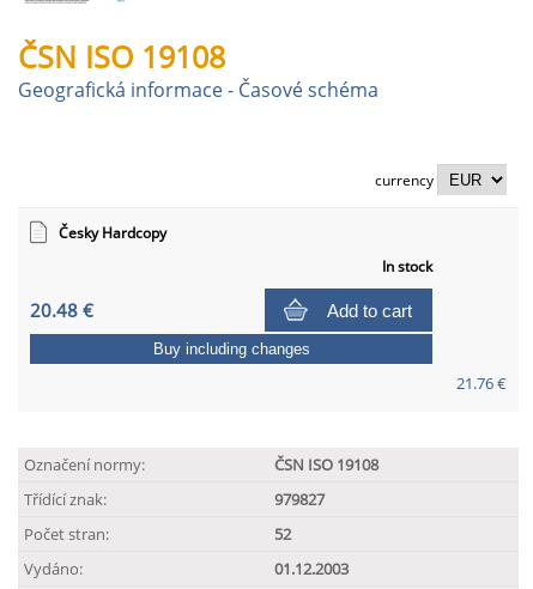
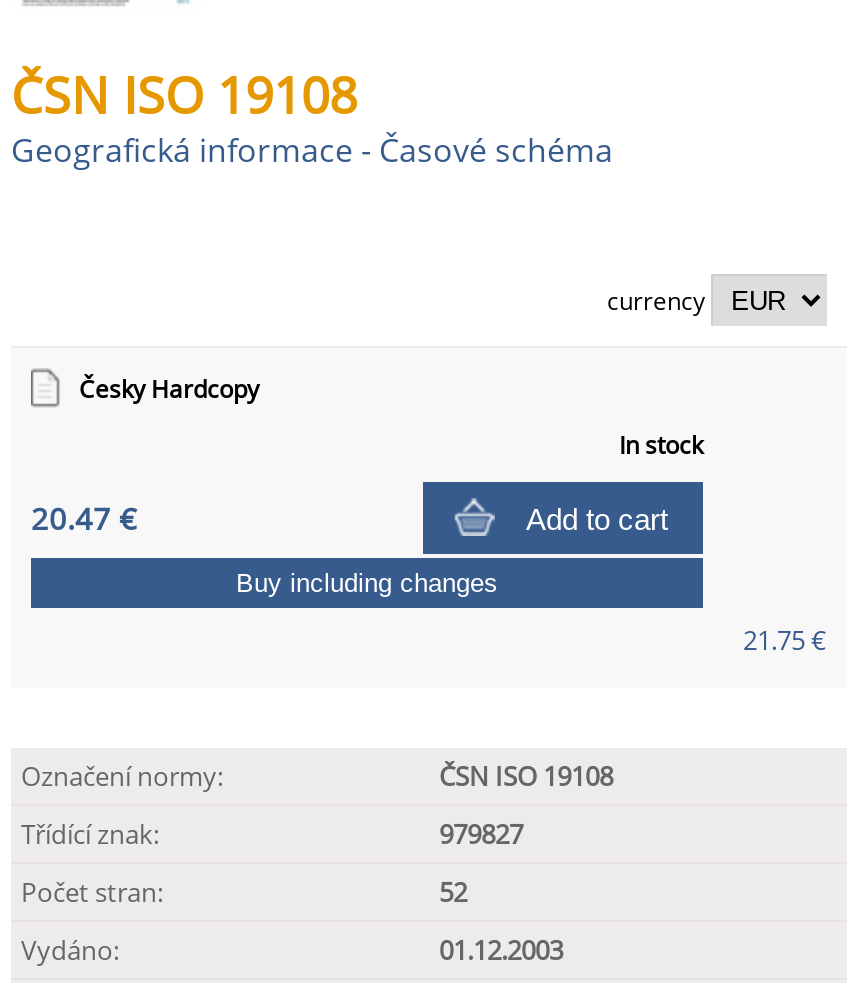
[30,298,93,322] 20.48 € -> [31,498,137,538] 20.47 €
[456,372,507,394] 21.76 € -> [743,622,827,658] 21.75 €

